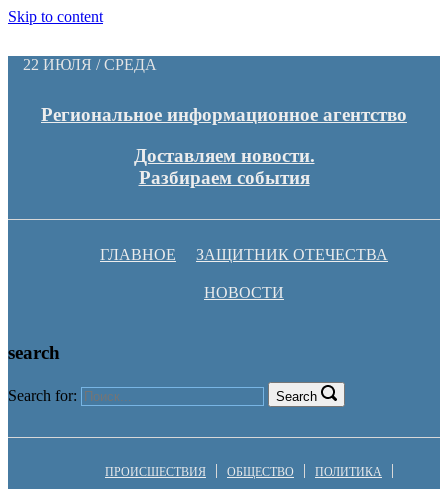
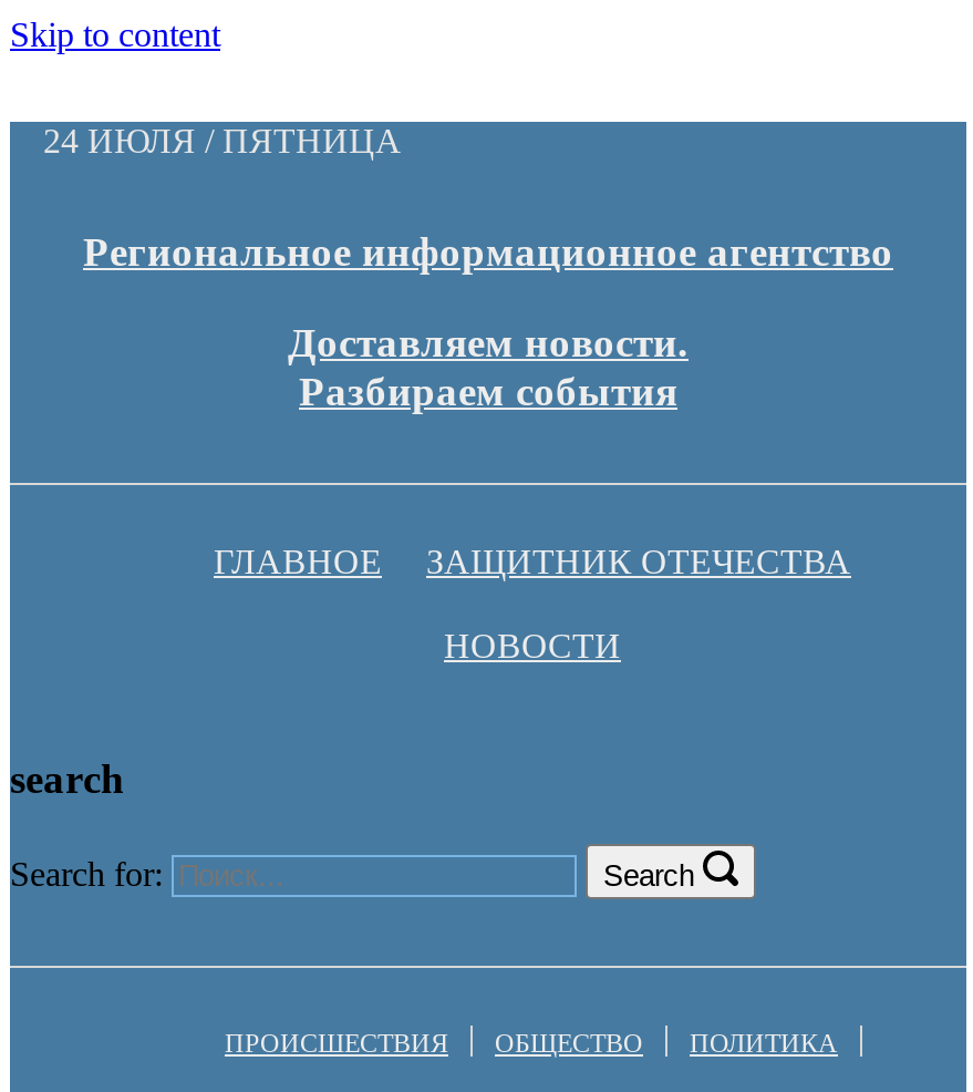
[23,56,157,73] 22 ИЮЛЯ / СРЕДА -> [43,122,402,159] 24 ИЮЛЯ / ПЯТНИЦА

